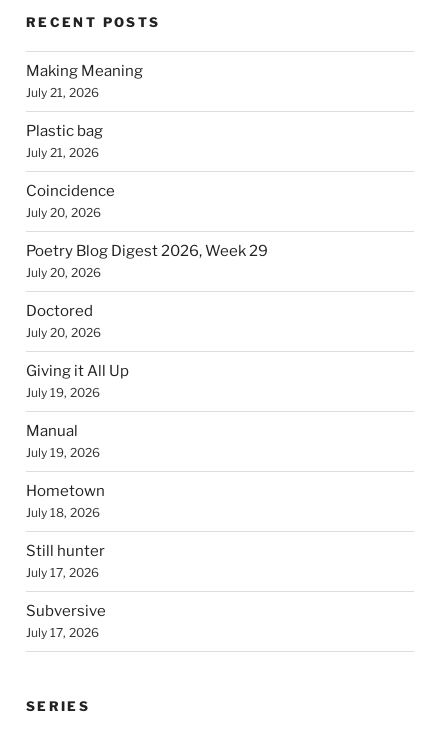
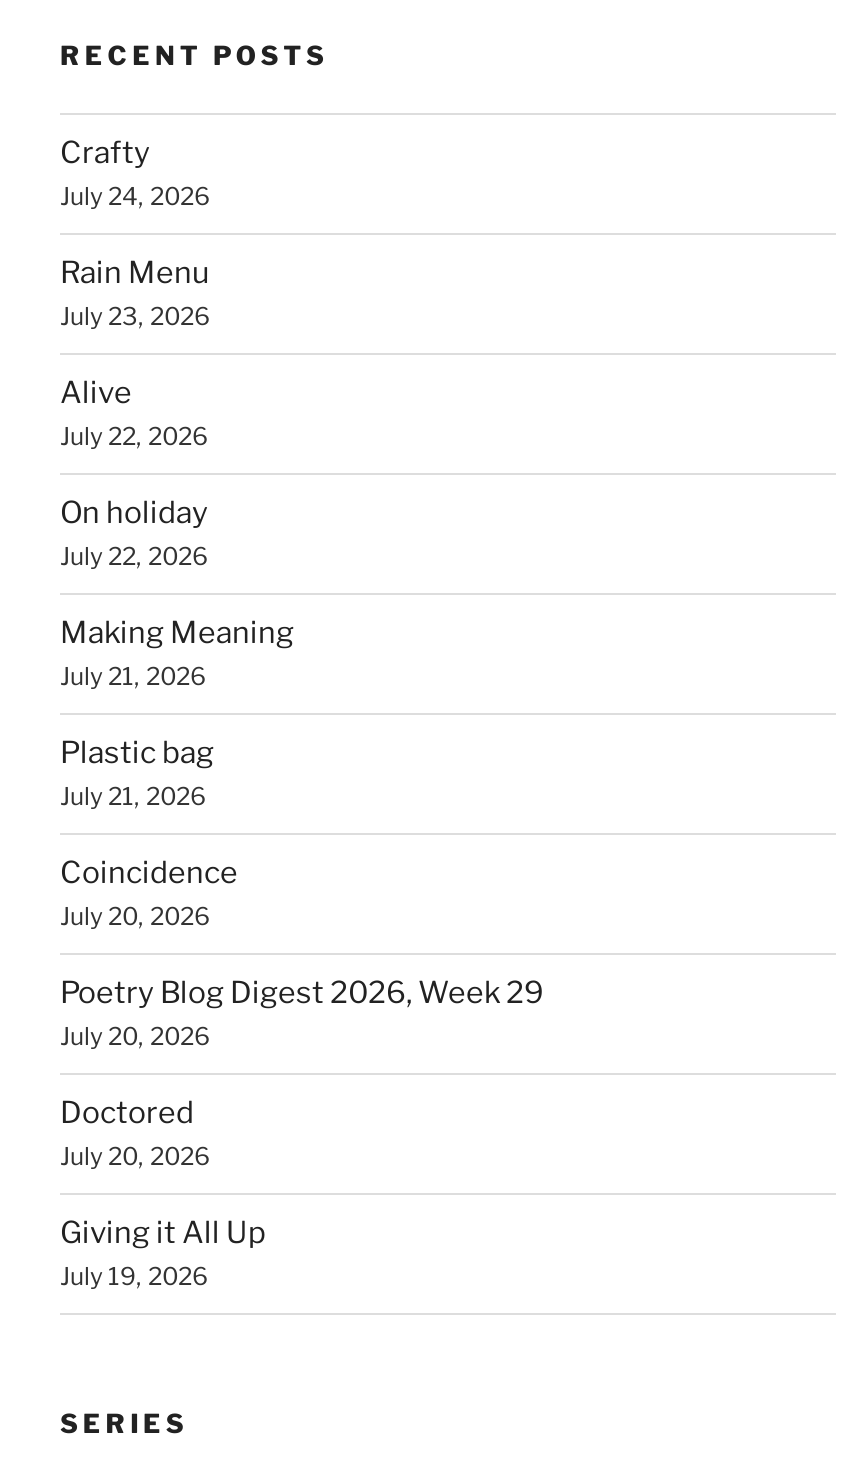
none -> [60,135,210,571] Crafty | July 24, 2026 | Rain Menu | July 23, 2026 | Alive | July 22, 2026 | On holiday | July 22, 2026
moved [26,62,268,400] -> [60,615,544,1291]: Making Meaning | July 21, 2026 | Plastic bag | ... | Giving it All Up | July 19, 2026
[26,422,106,640] Manual | July 19, 2026 | Hometown | July 18, 2026 | Still hunter | July 17, 2026 | Subversive | July 17, 2026 -> none

